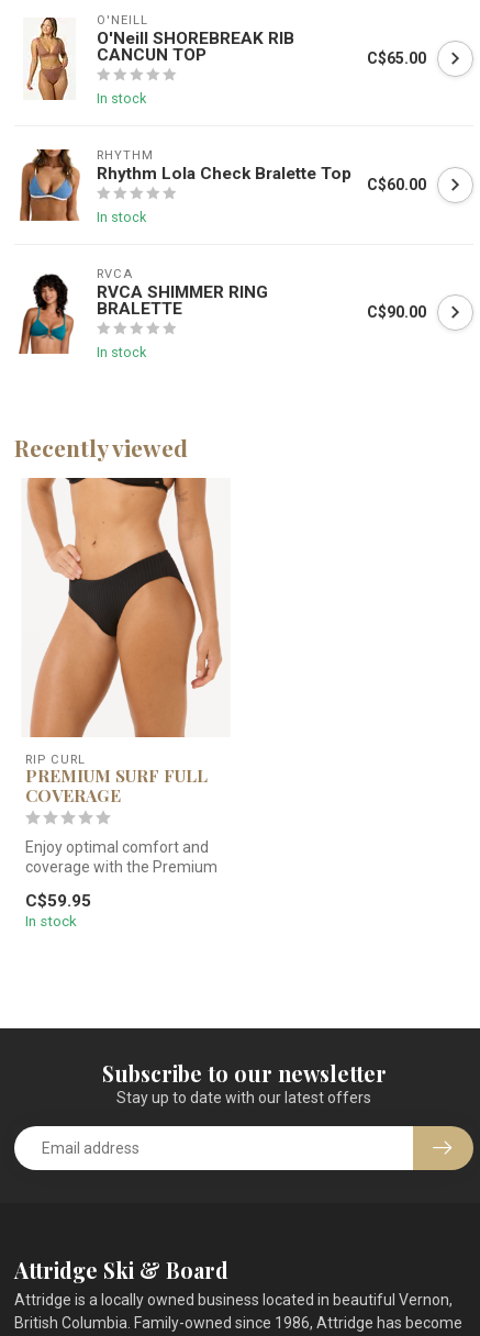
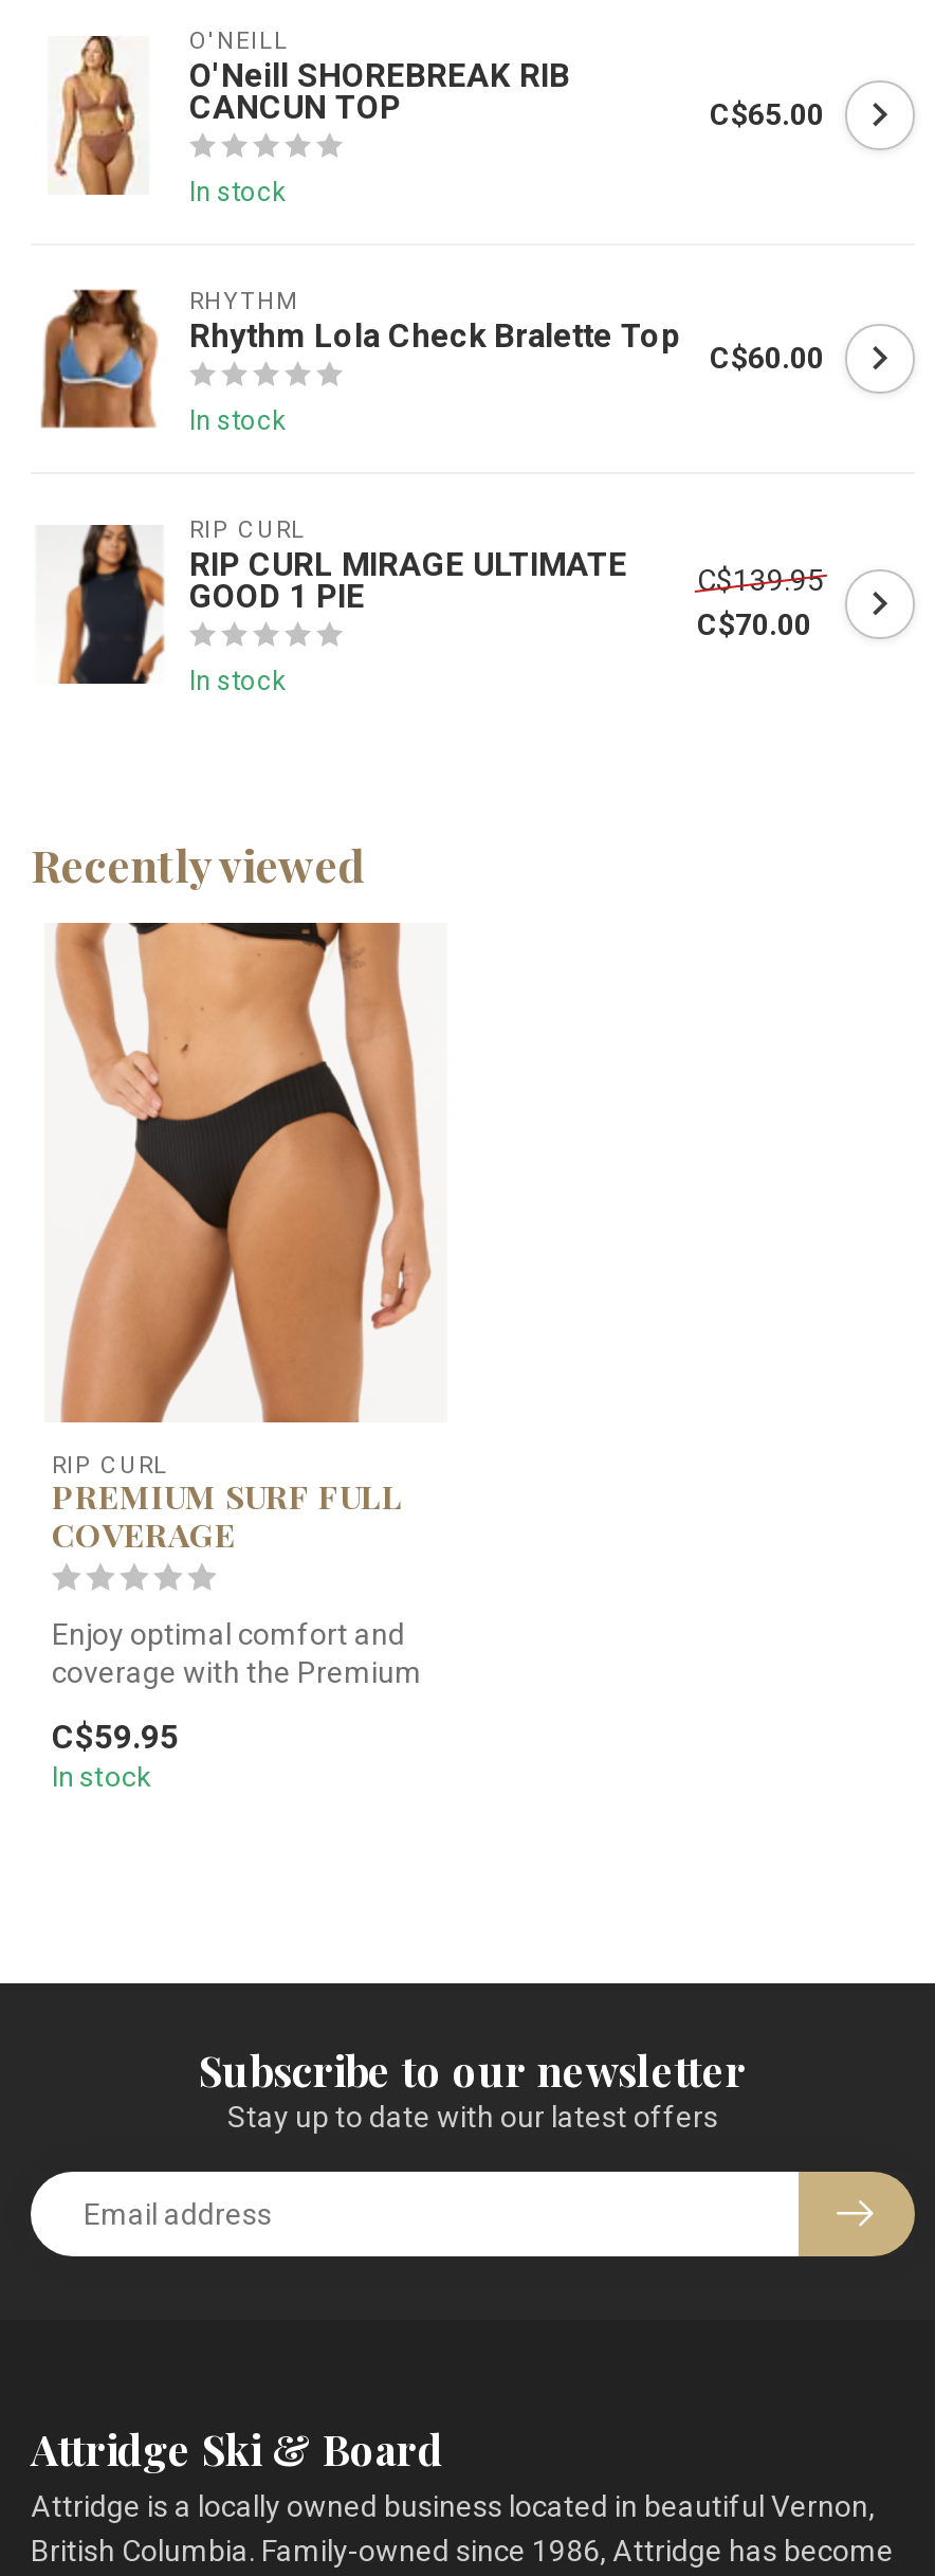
[18,267,268,355] [image] | RVCA | RVCA SHIMMER RING | BRALETTE -> [41,517,627,686] [image] | RIP CURL | RIP CURL MIRAGE ULTIMATE | GOOD 1 PIE
[367,303,426,321] C$90.00 -> [697,564,824,642] C$139.95 | C$70.00

